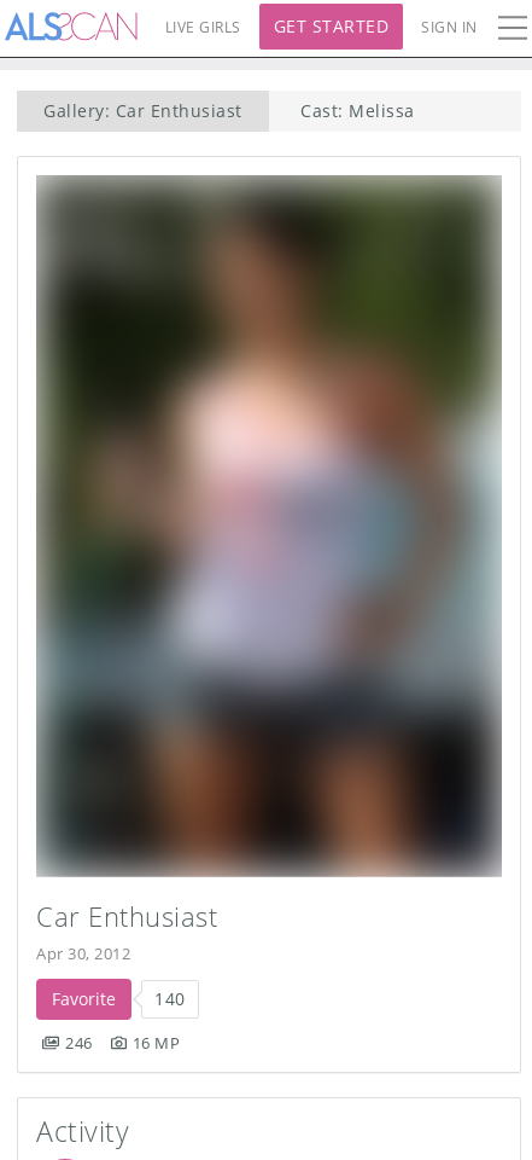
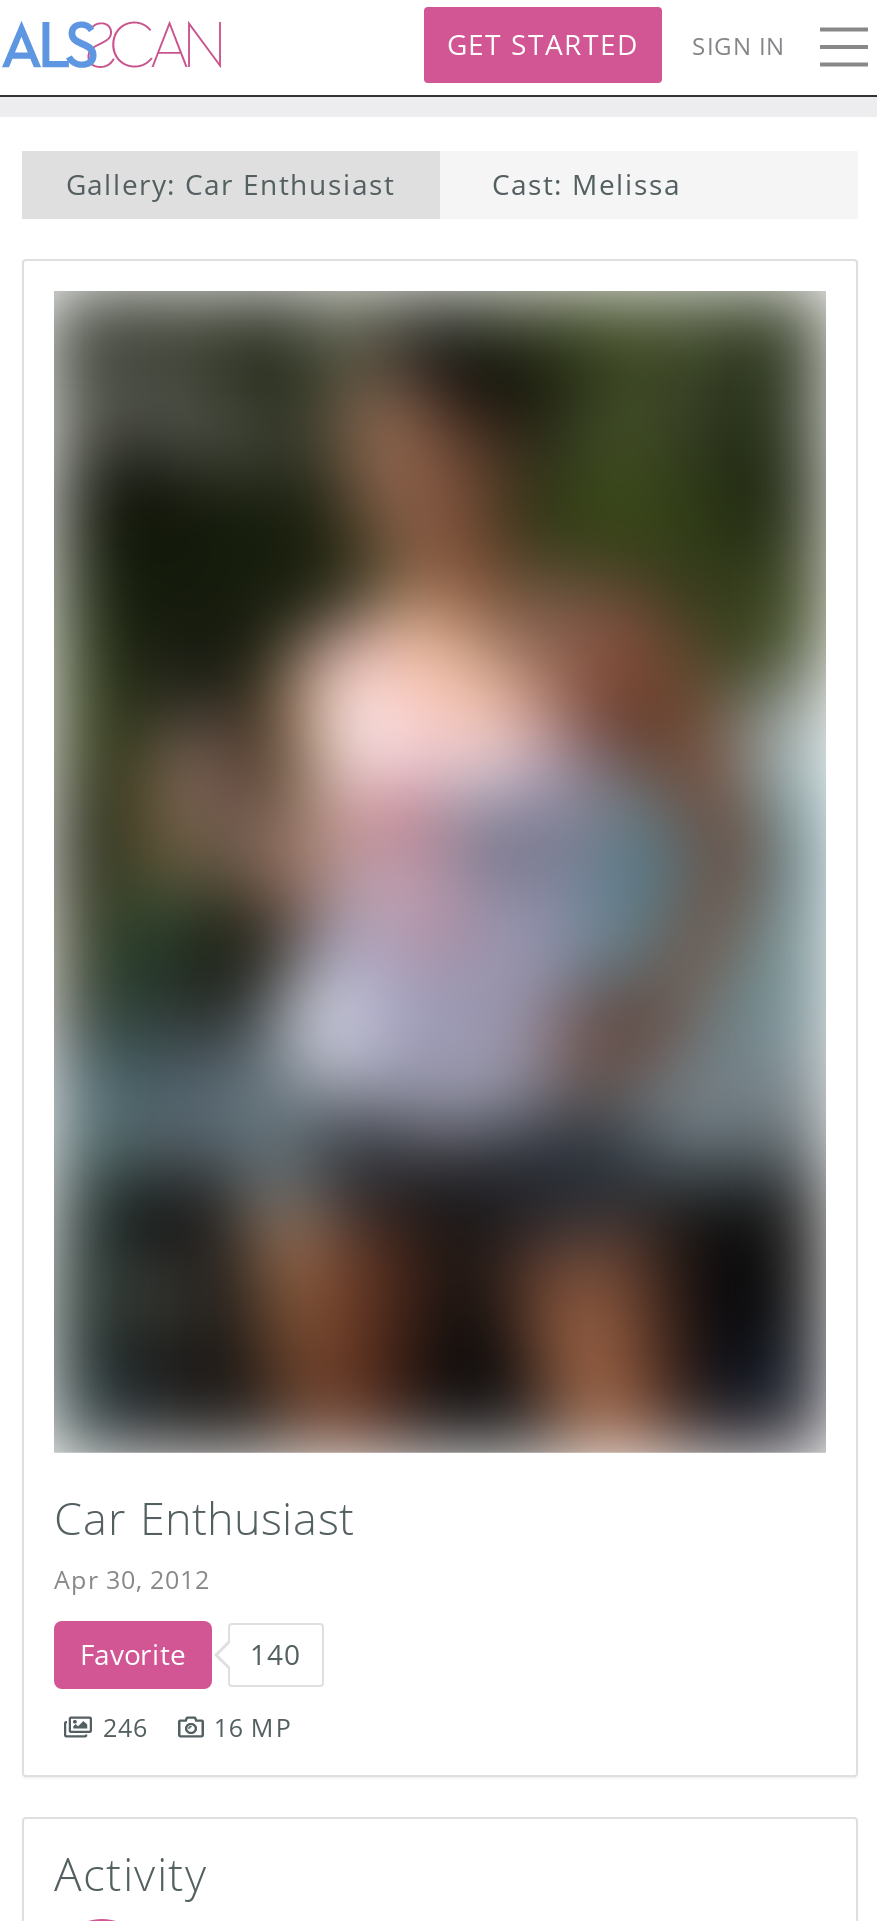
[165,16,241,37] LIVE GIRLS -> none

